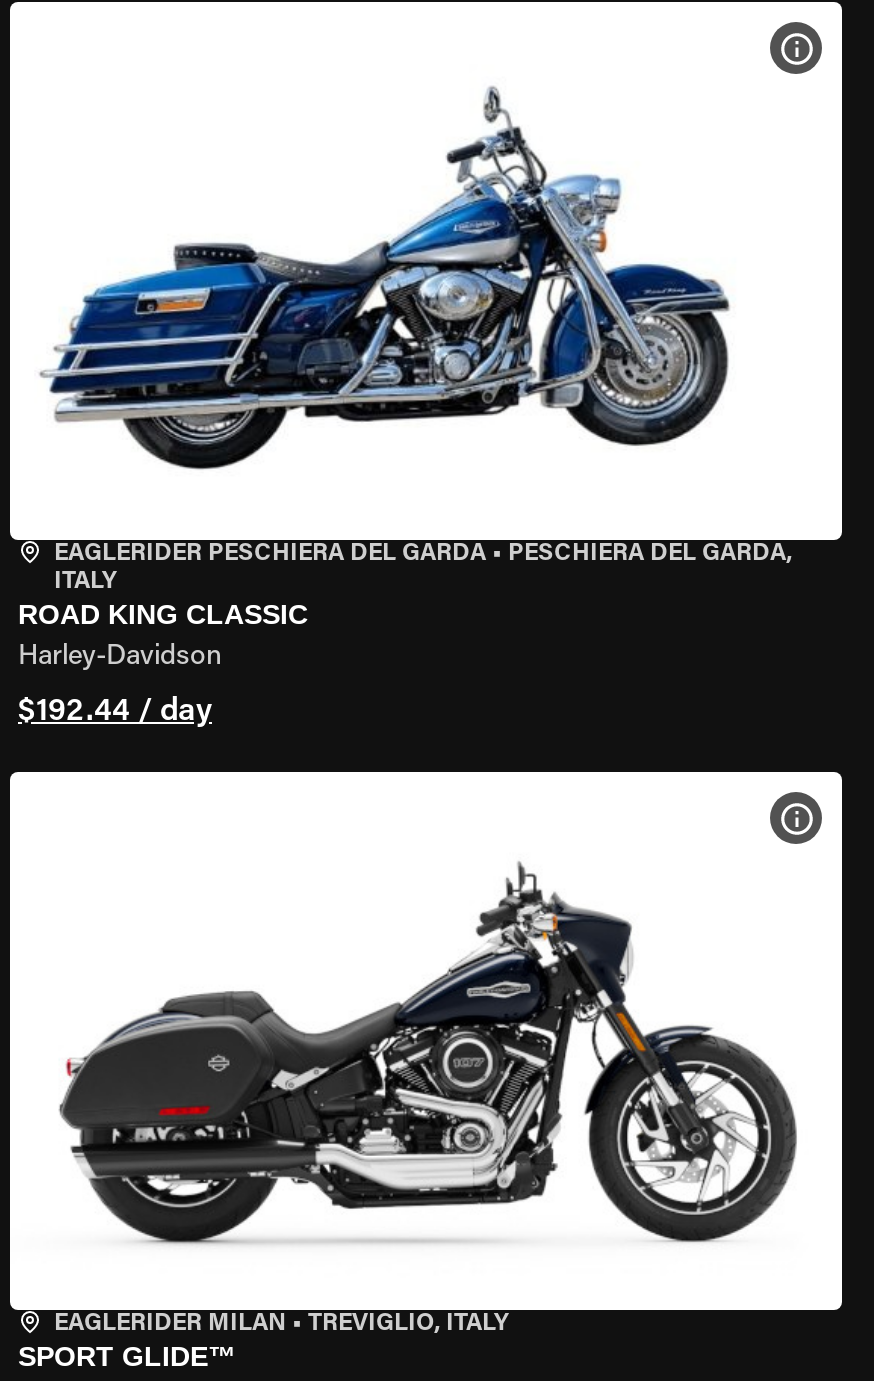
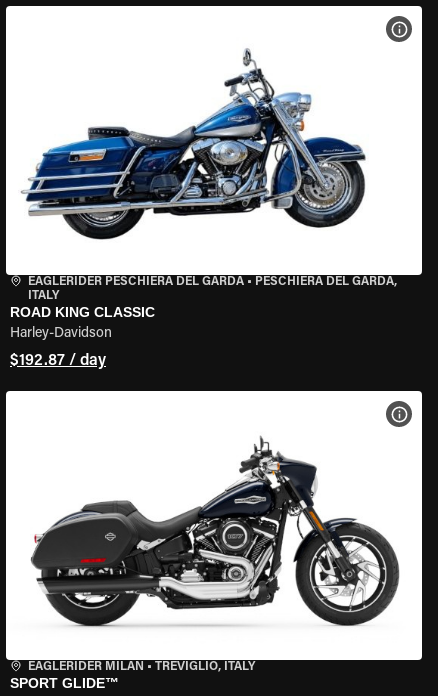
[18,696,212,728] $192.44 / day -> [10,353,106,369] $192.87 / day

